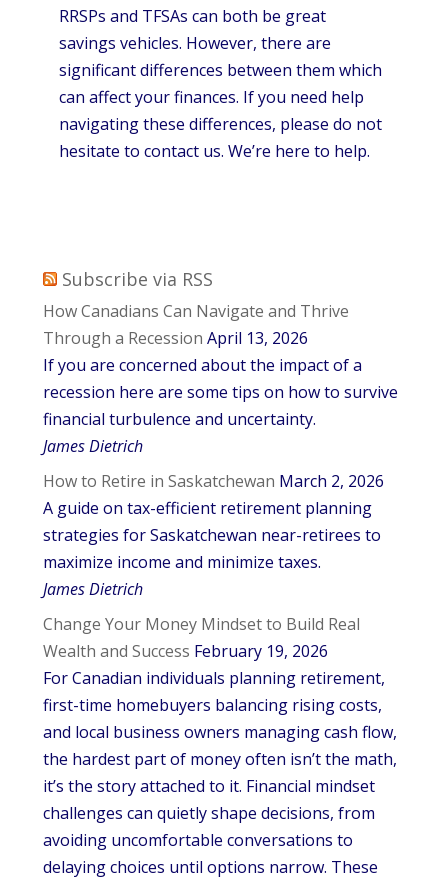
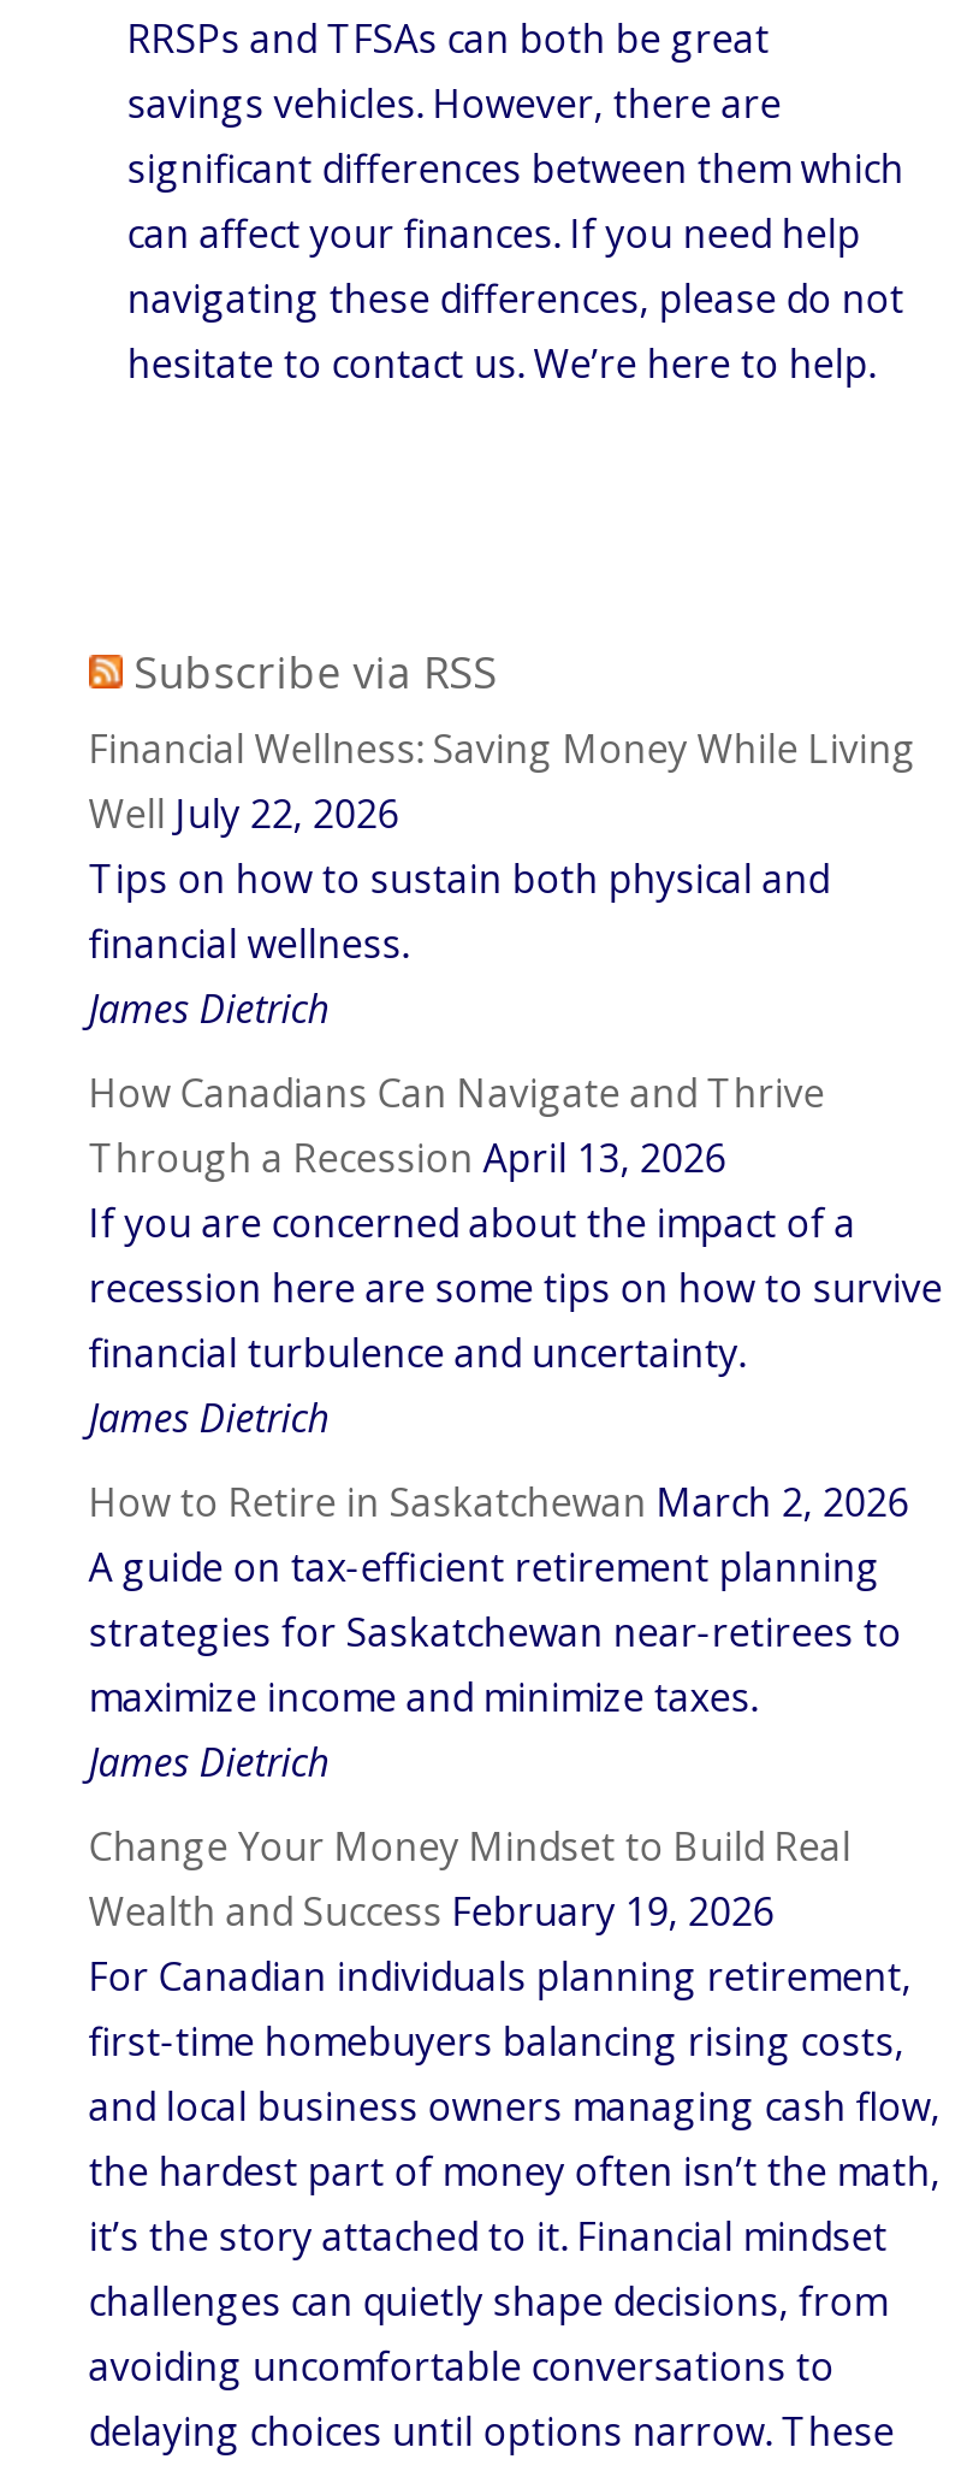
none -> [89,721,916,1034] Financial Wellness: Saving Money While Living | Well July 22, 2026 | Tips on how to sustain both physical and | financial wellness. | James Dietrich

